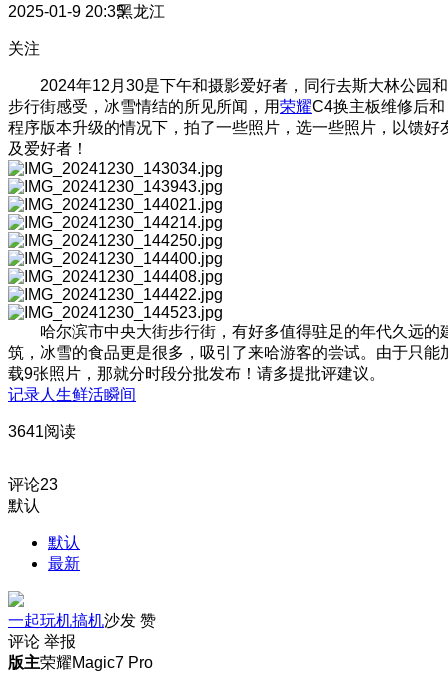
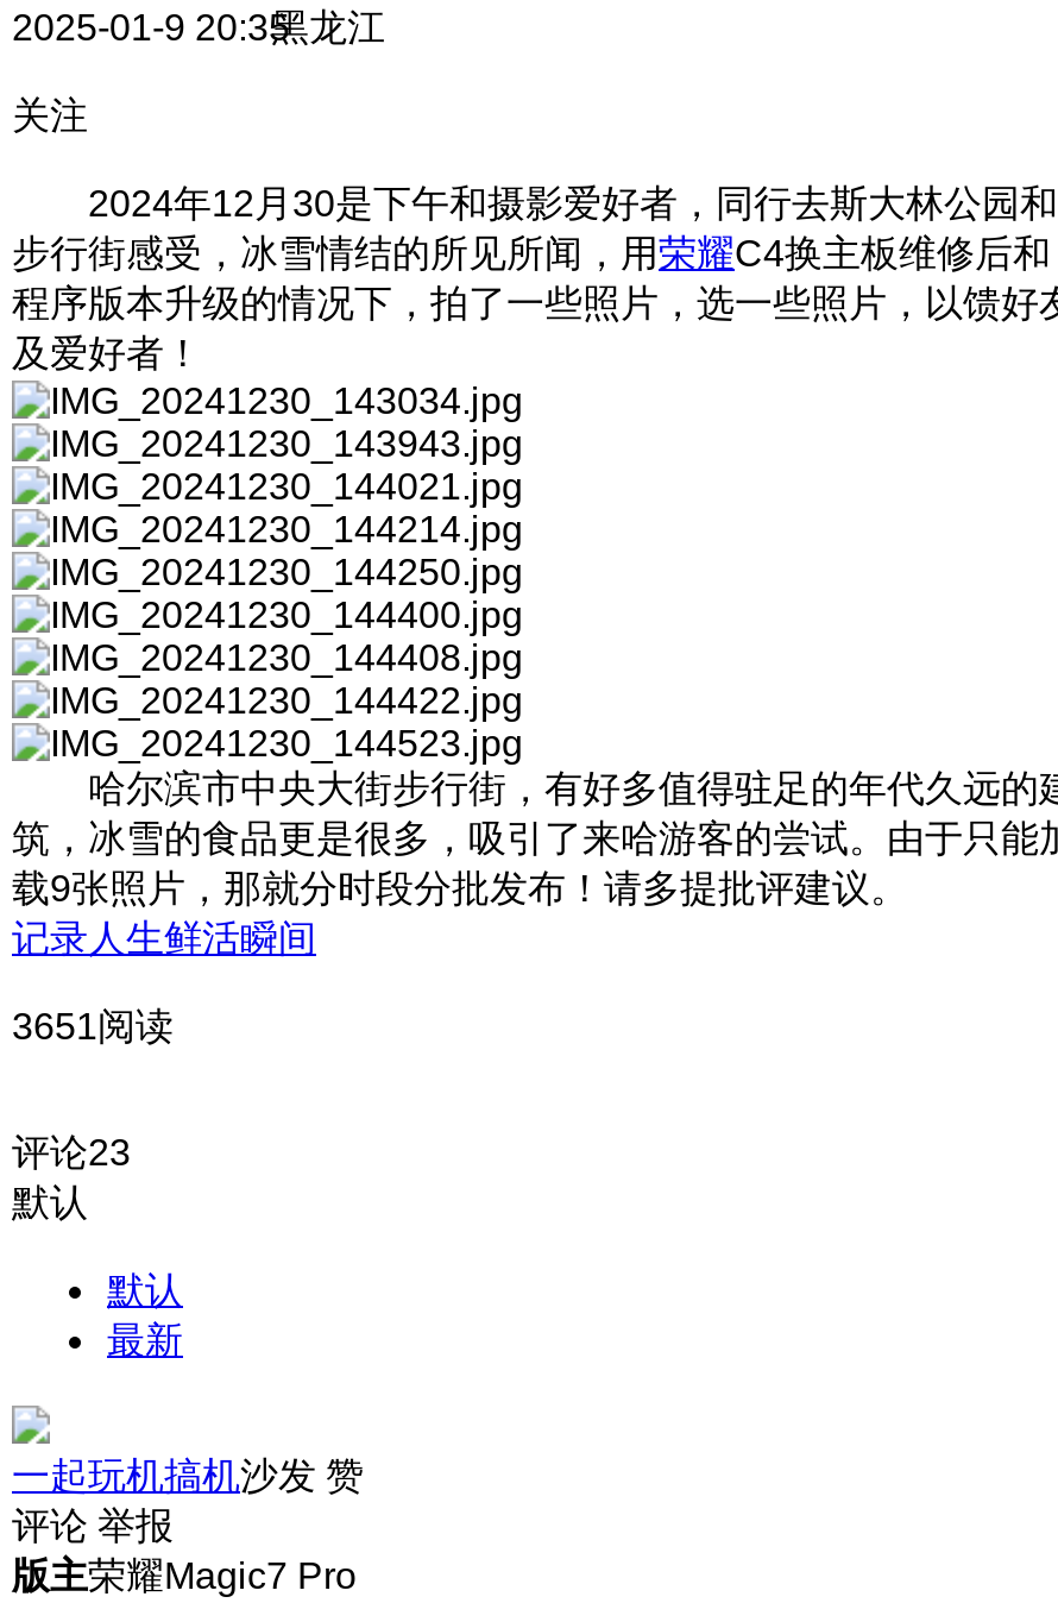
[8,423,76,440] 3641阅读 -> [12,1006,174,1046] 3651阅读

